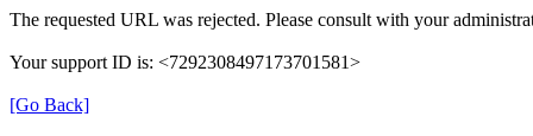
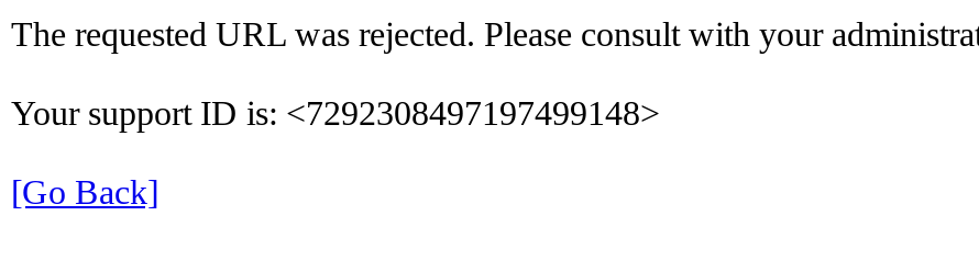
[10,52,360,72] Your support ID is: <7292308497173701581> -> [11,94,660,132] Your support ID is: <7292308497197499148>

